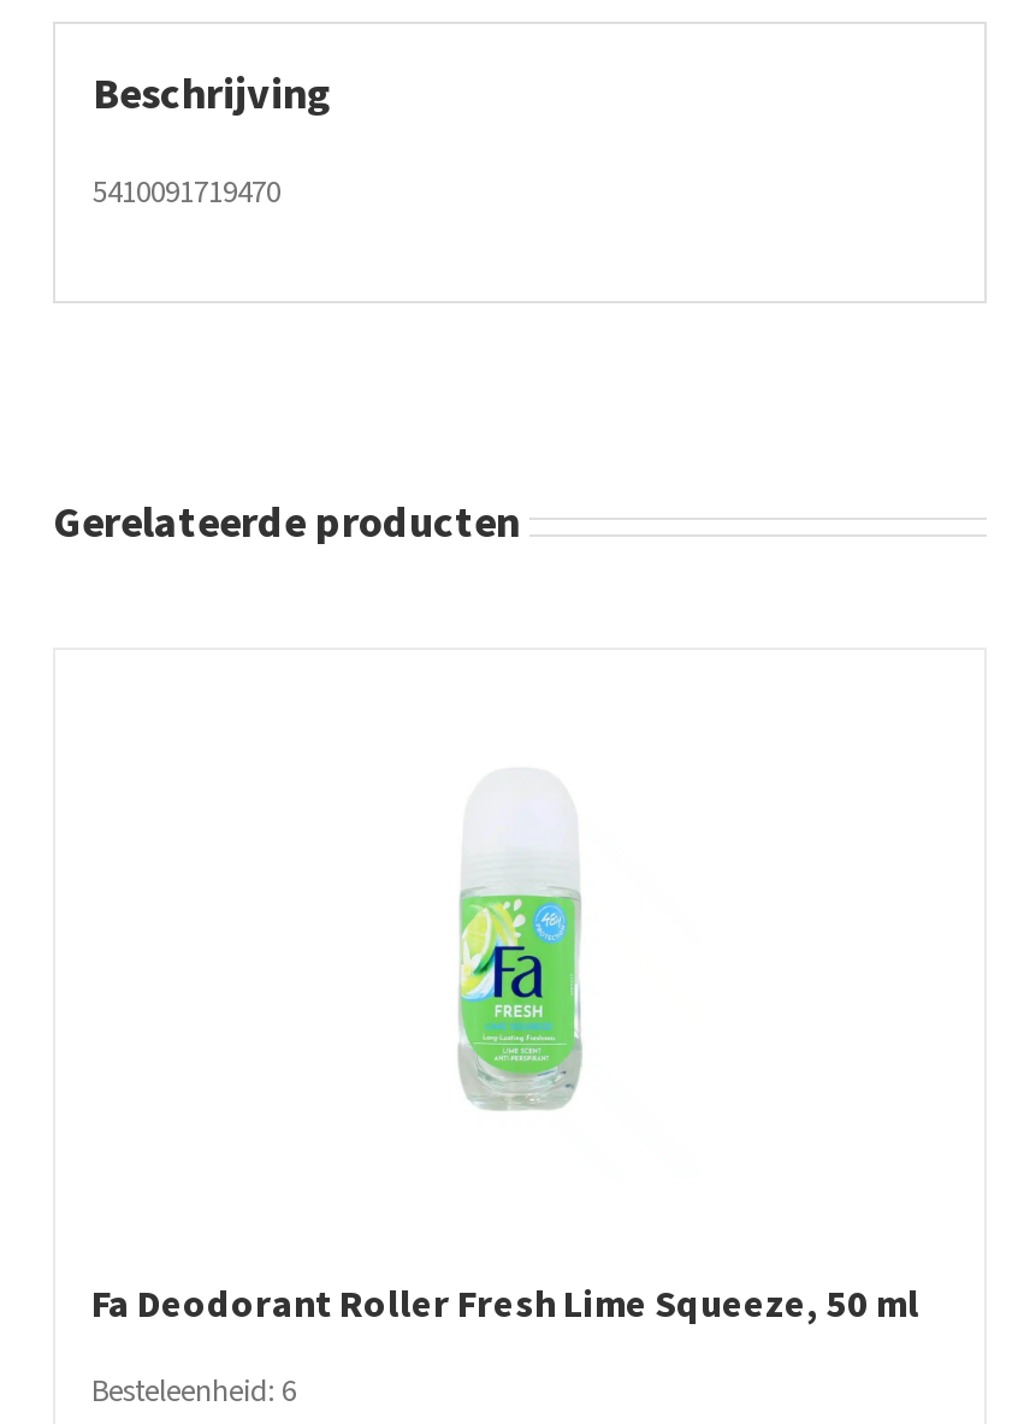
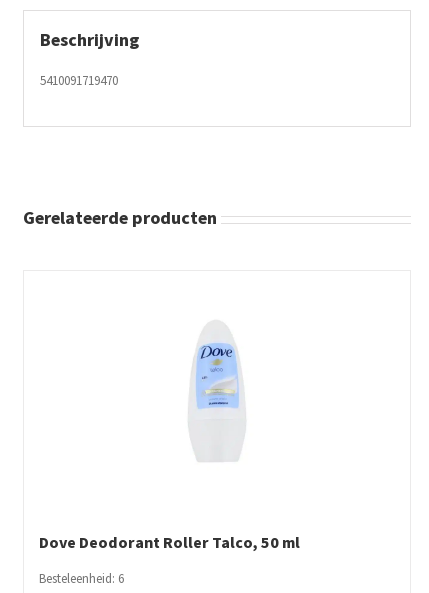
[452,780,587,1110] [image] -> [188,326,246,461] [image]
[91,1279,919,1332] Fa Deodorant Roller Fresh Lime Squeeze, 50 ml -> [39,532,300,554] Dove Deodorant Roller Talco, 50 ml

